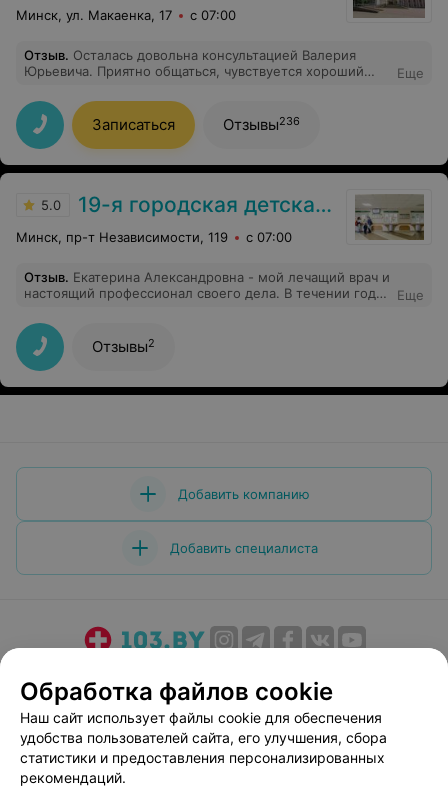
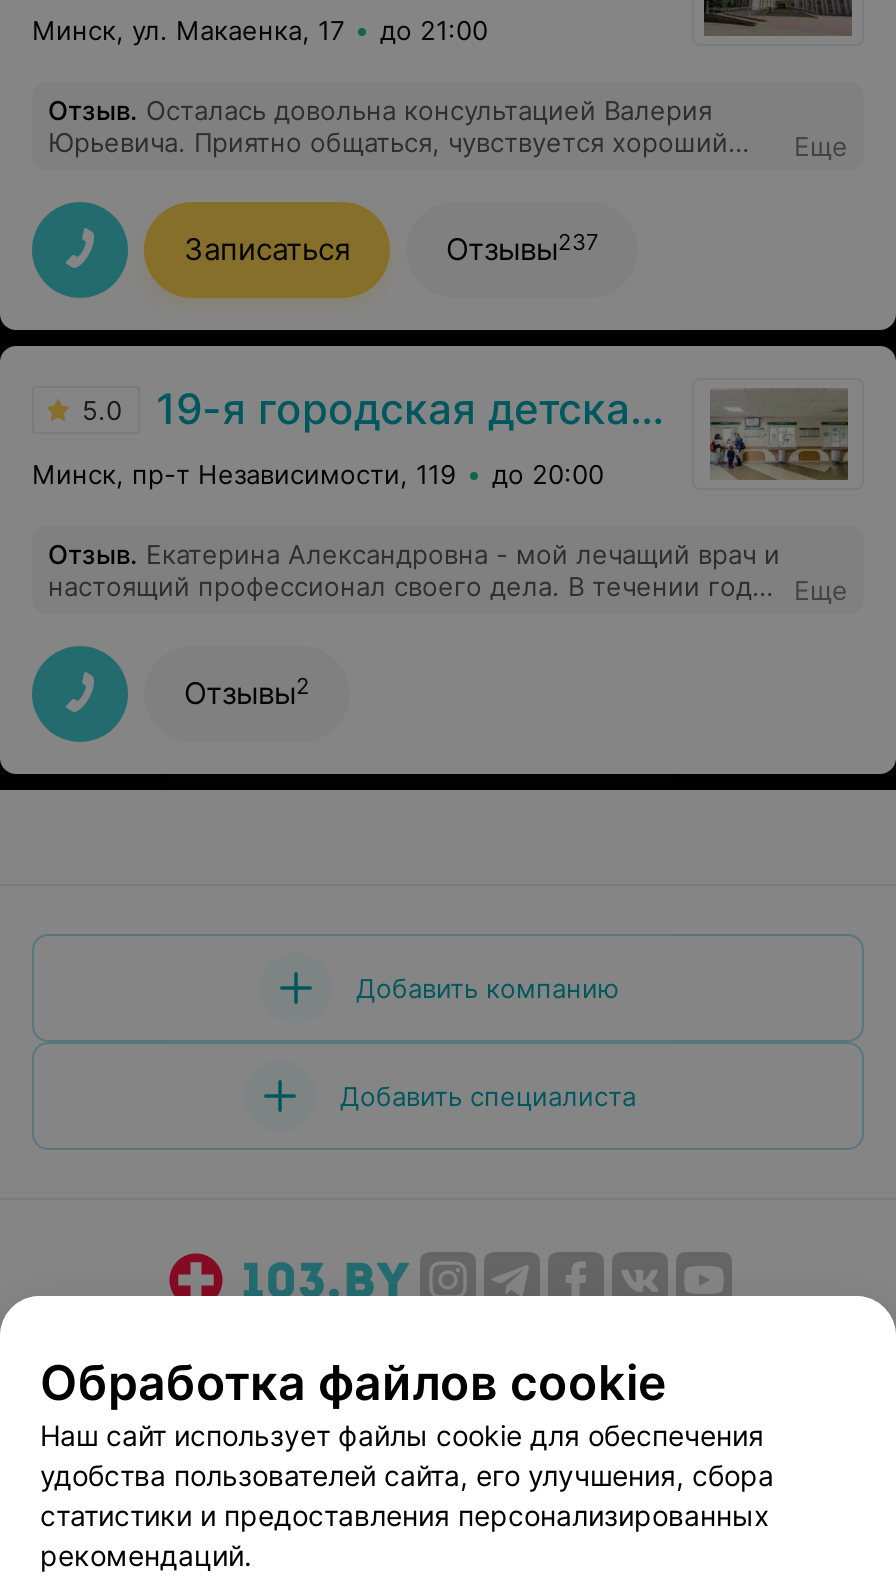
[16,7,236,23] Минск, ул. Макаенка, 17 с 07:00 -> [32,14,488,46] Минск, ул. Макаенка, 17 до 21:00
[223,113,300,134] Отзывы236 -> [446,227,598,268] Отзывы237
[16,229,292,245] Минск, пр-т Независимости, 119 с 07:00 -> [32,458,604,490] Минск, пр-т Независимости, 119 до 20:00

